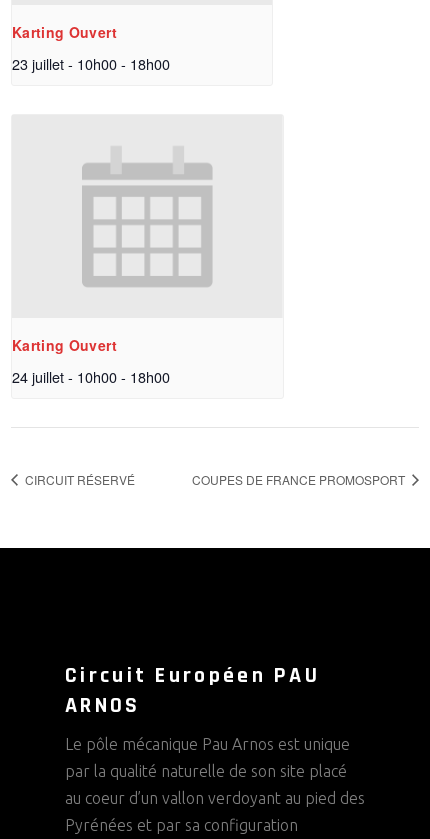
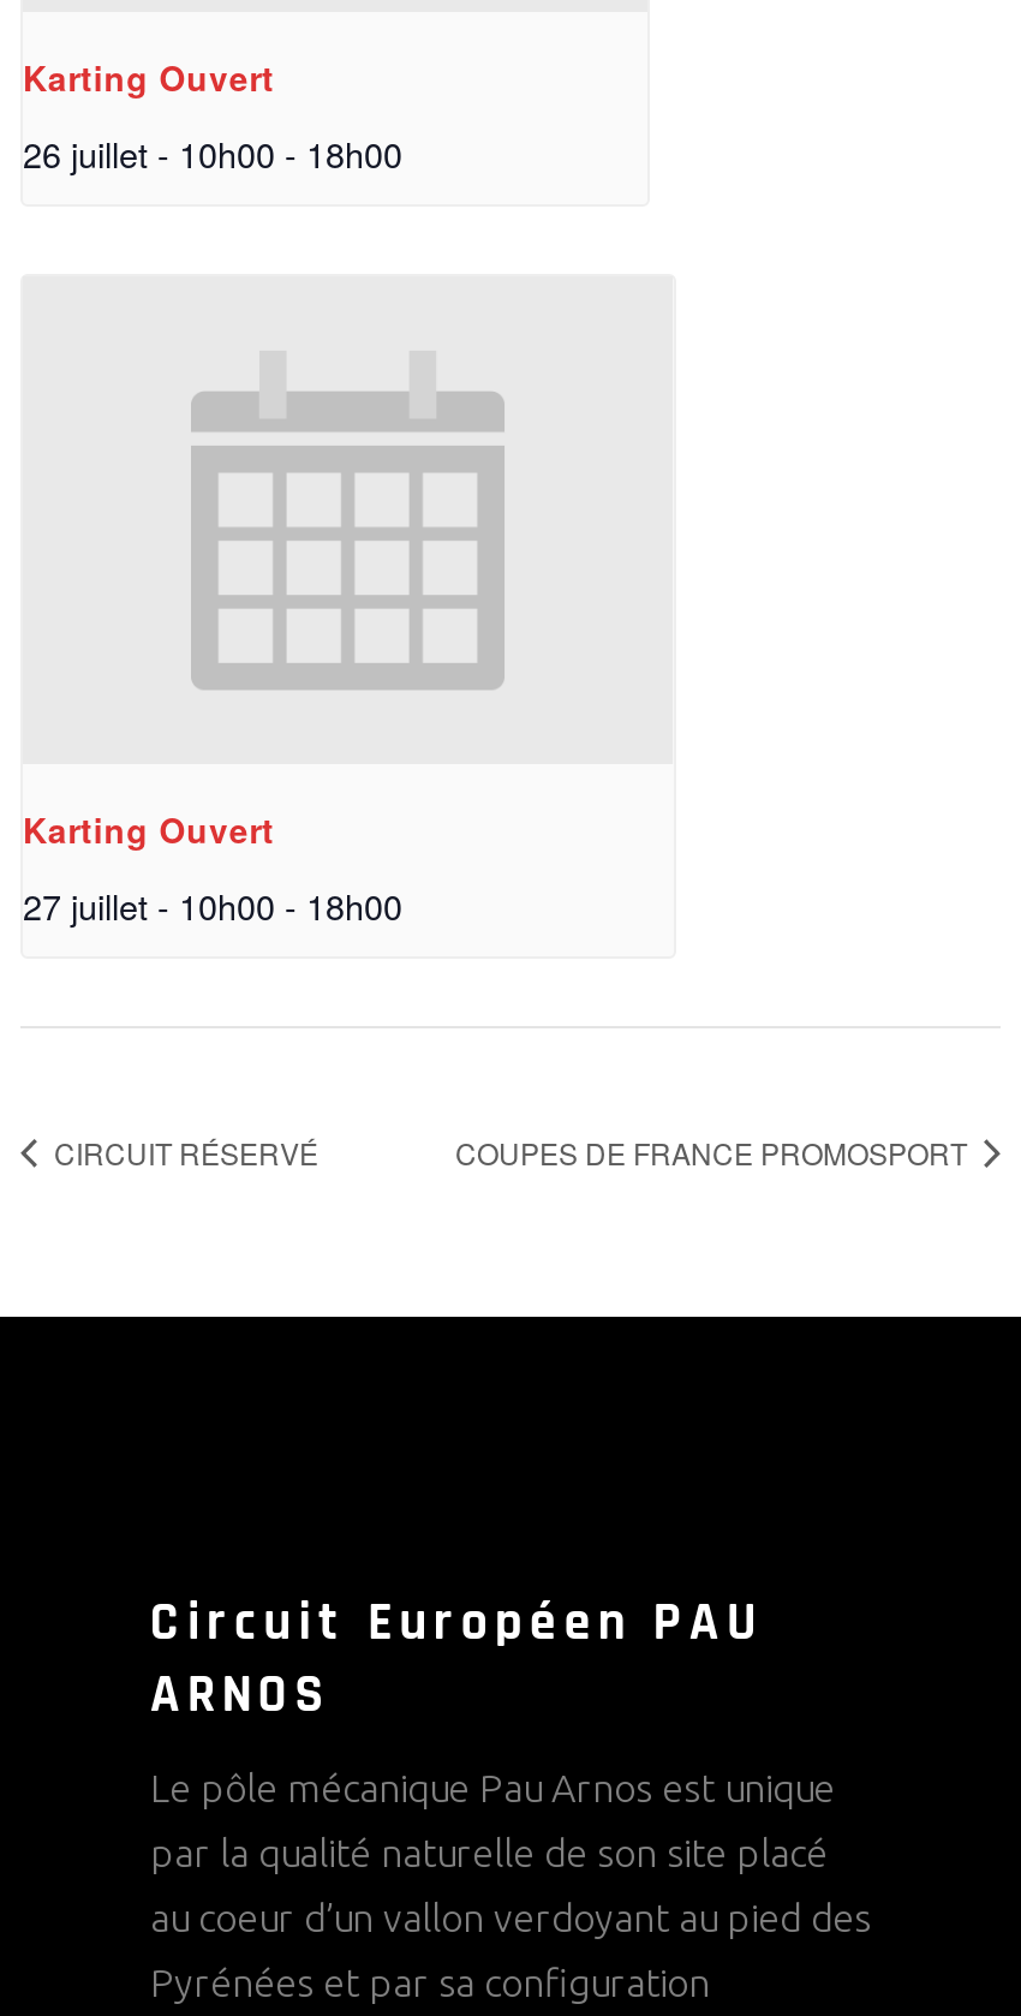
[12,53,170,74] 23 juillet - 10h00 - 18h00 -> [23,127,402,178] 26 juillet - 10h00 - 18h00
[12,366,170,387] 24 juillet - 10h00 - 18h00 -> [23,880,402,930] 27 juillet - 10h00 - 18h00

